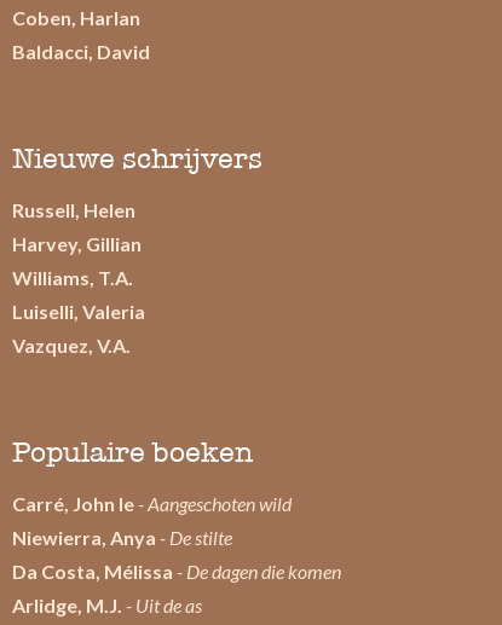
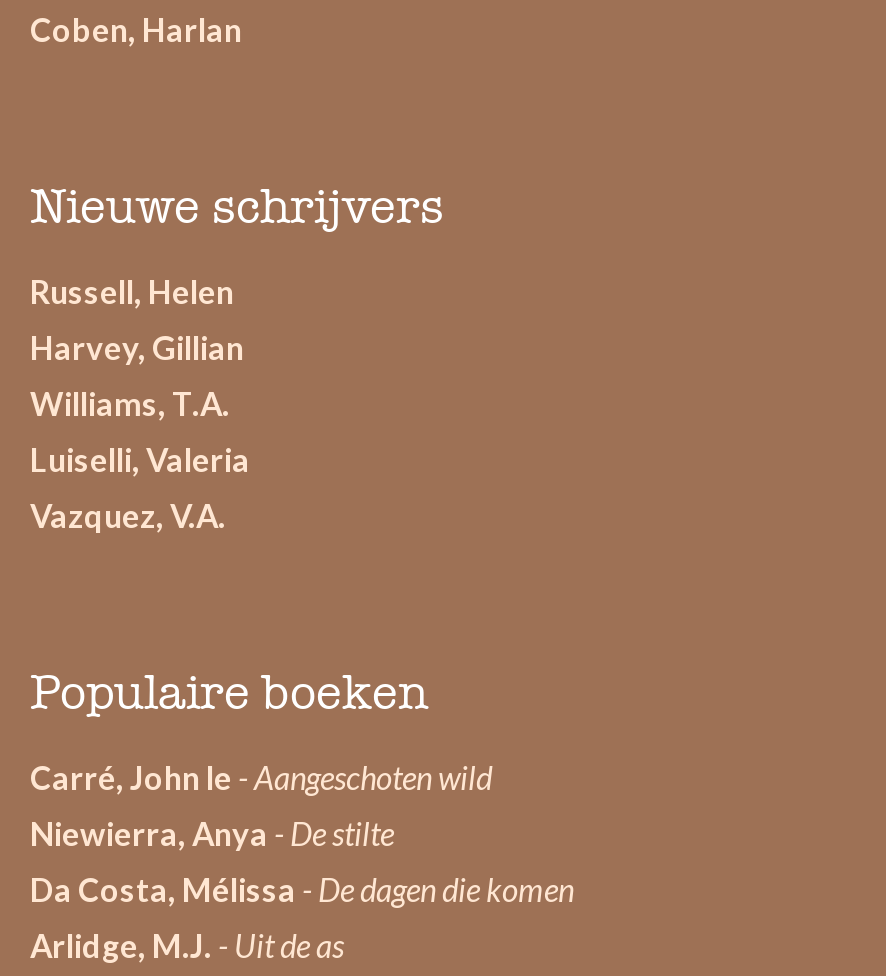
[12,40,150,63] Baldacci, David -> none

